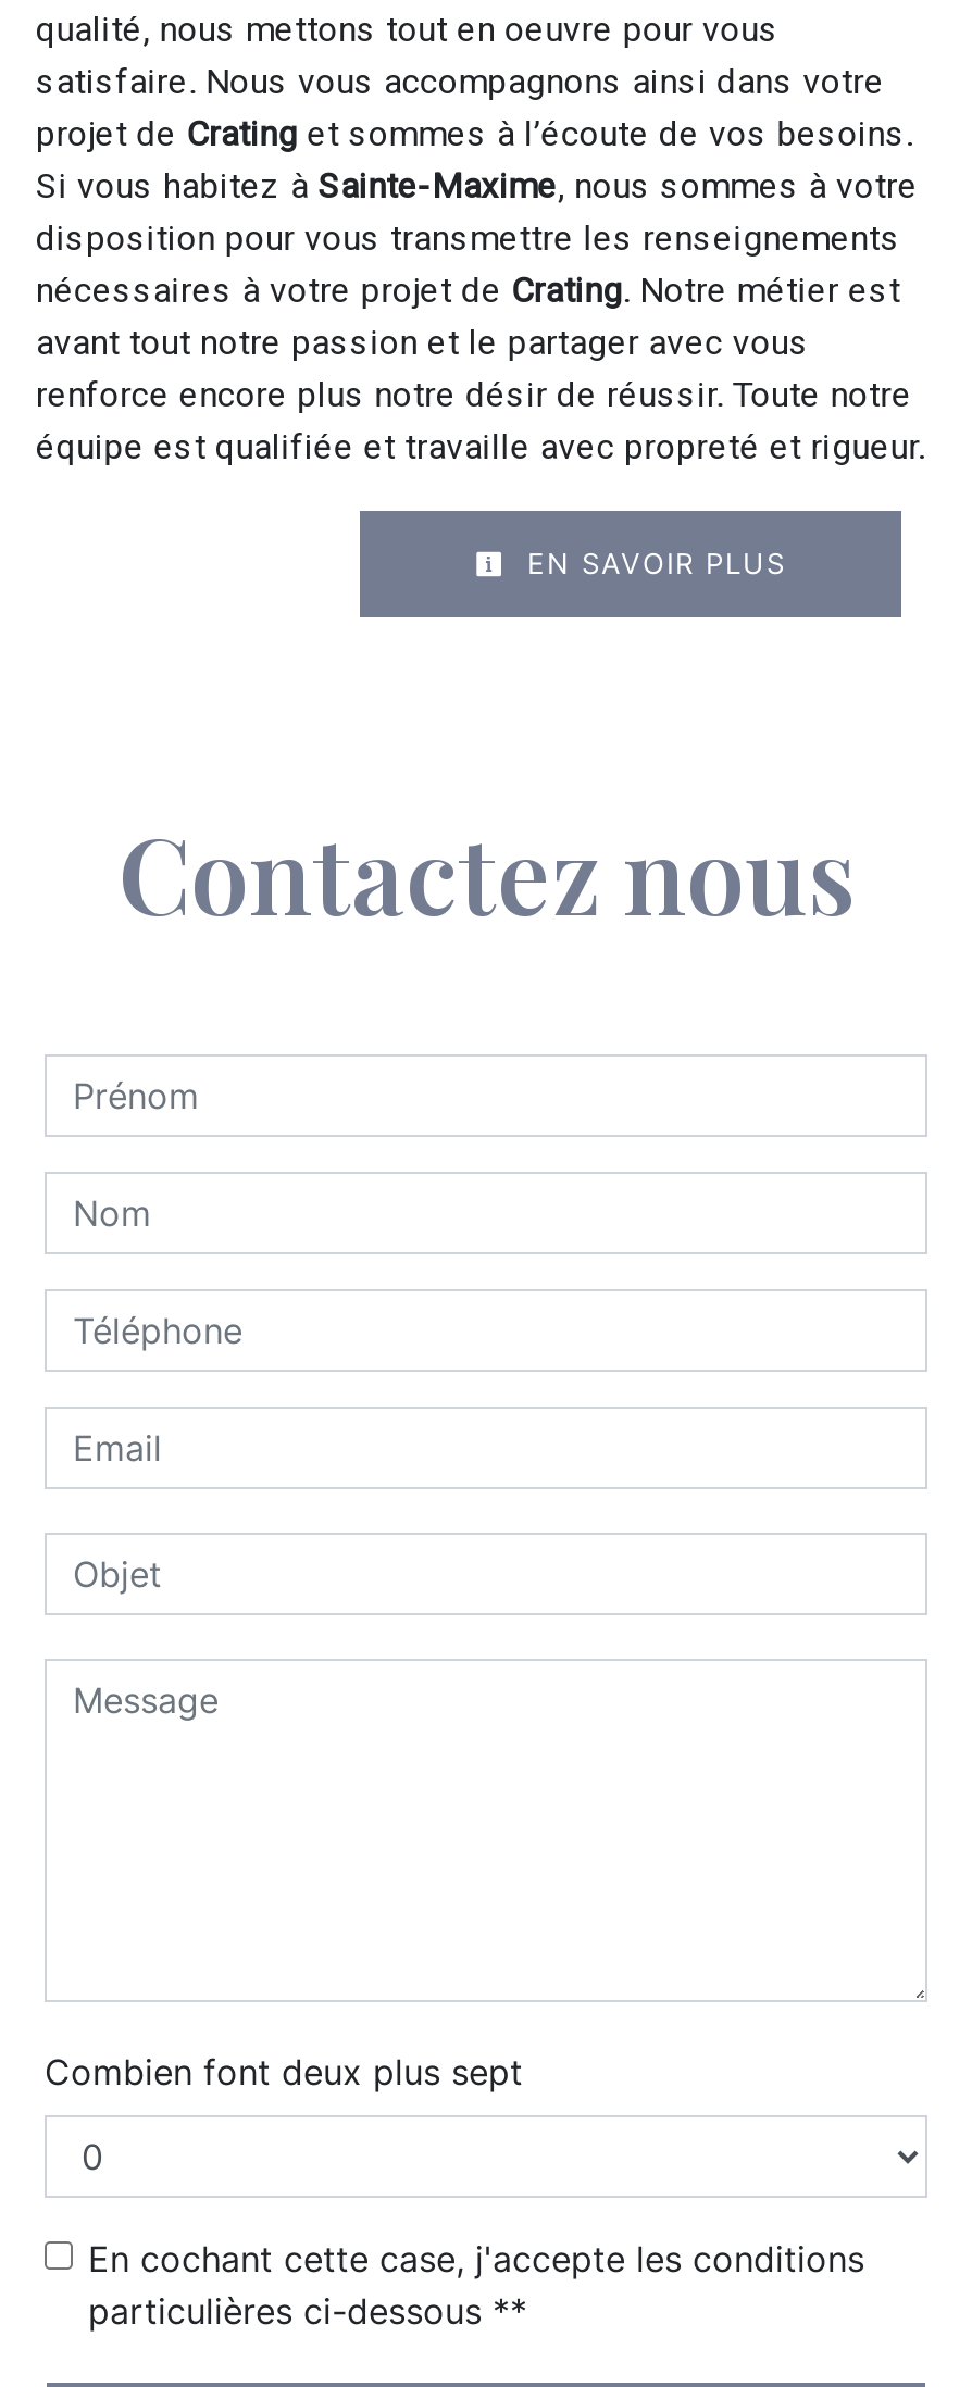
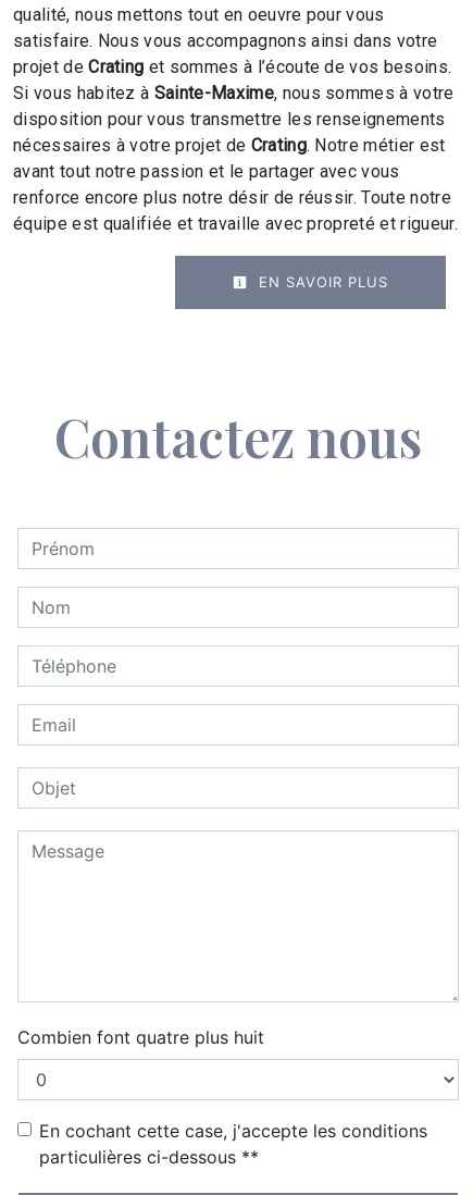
[45,2049,523,2093] Combien font deux plus sept -> [17,1026,264,1048] Combien font quatre plus huit

